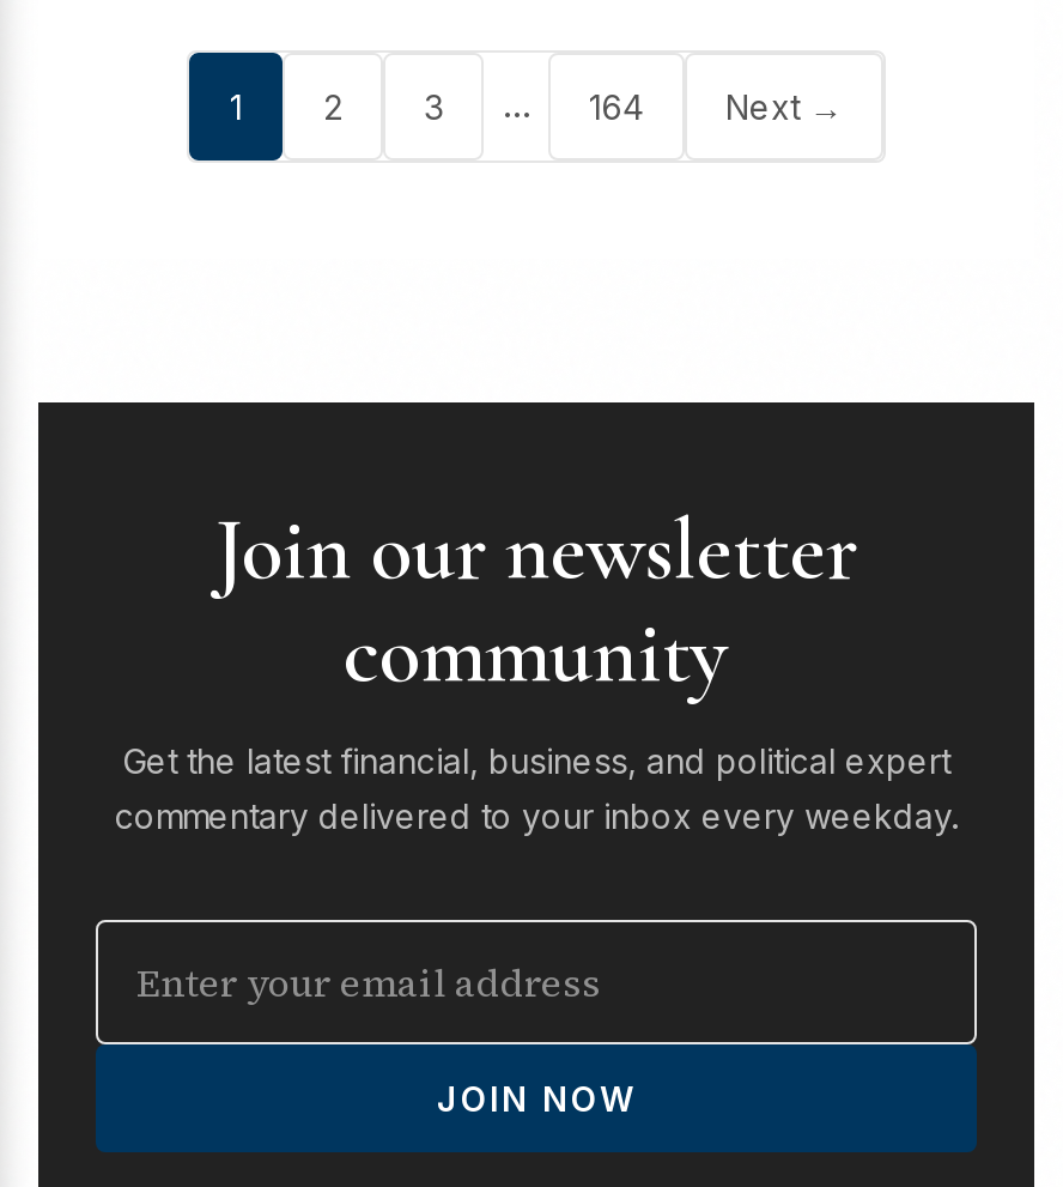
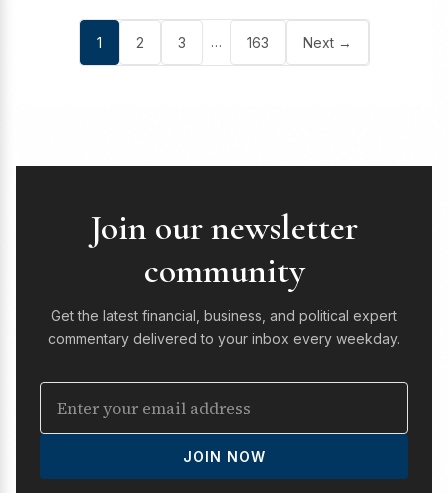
[589,86,644,127] 164 -> [246,34,268,51] 163

